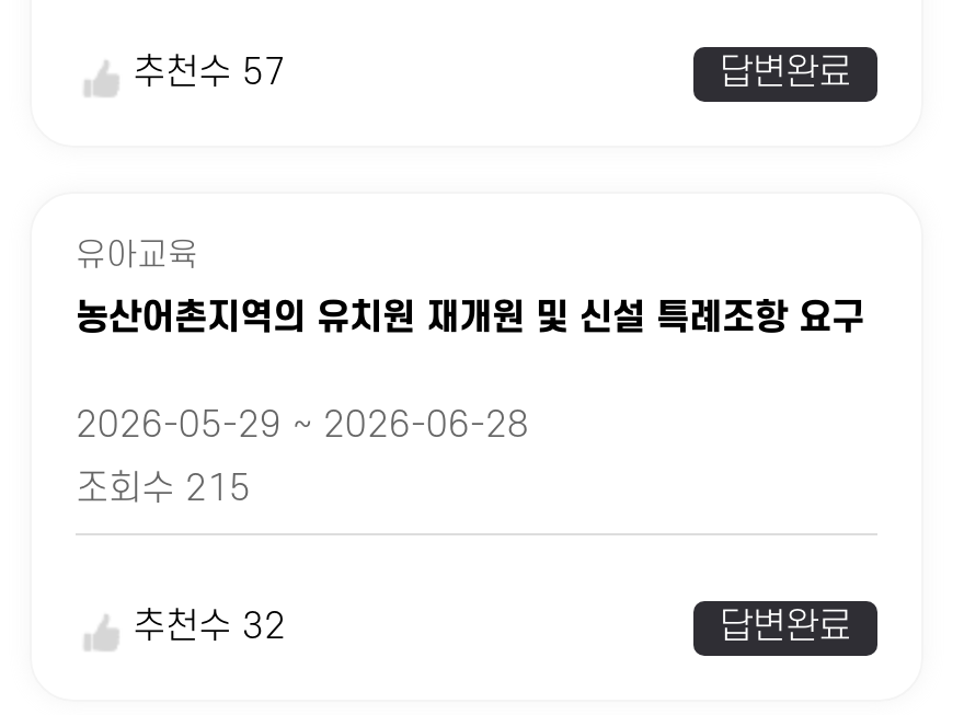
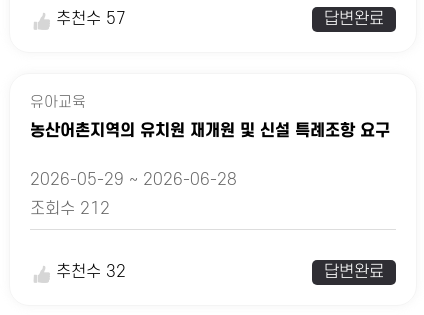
[76,470,251,509] 조회수 215 -> [30,200,110,218] 조회수 212

